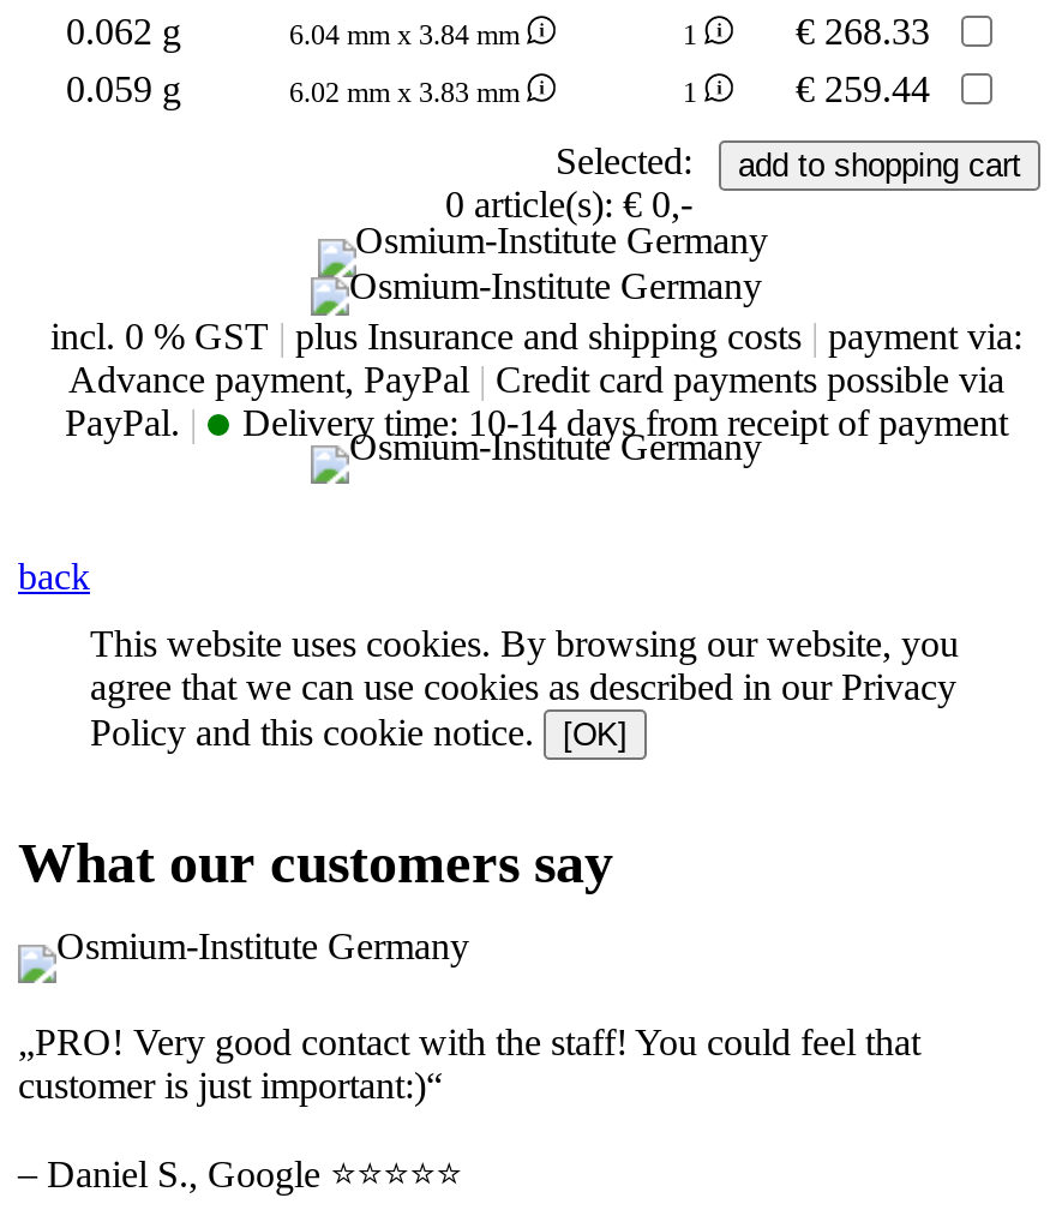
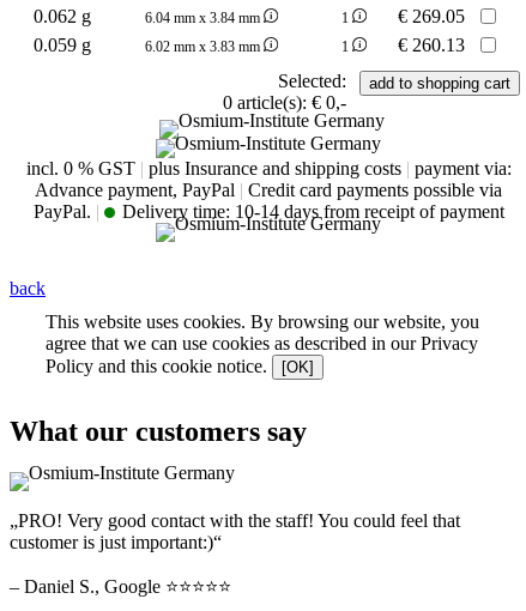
[796,11,930,51] €268.33 -> [398,6,465,26] €269.05
[796,68,930,109] €259.44 -> [398,35,465,55] €260.13

